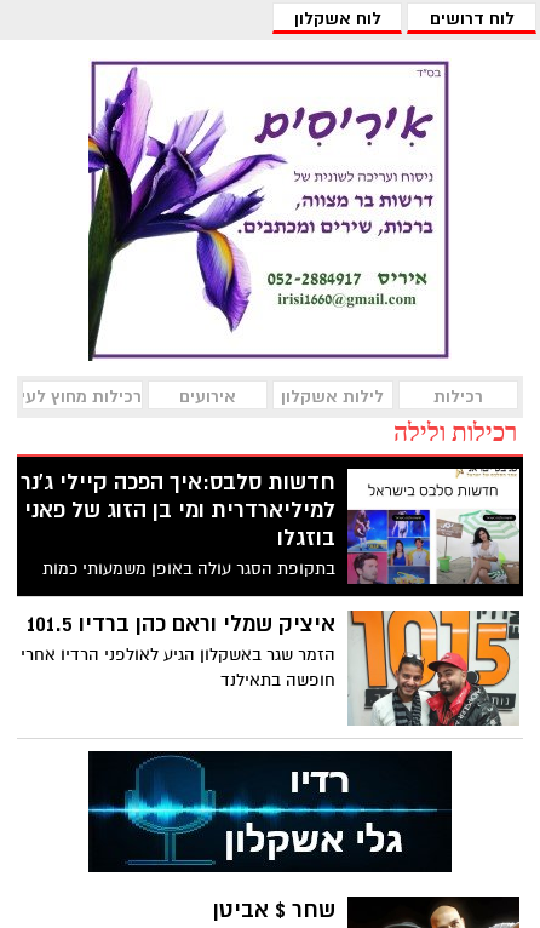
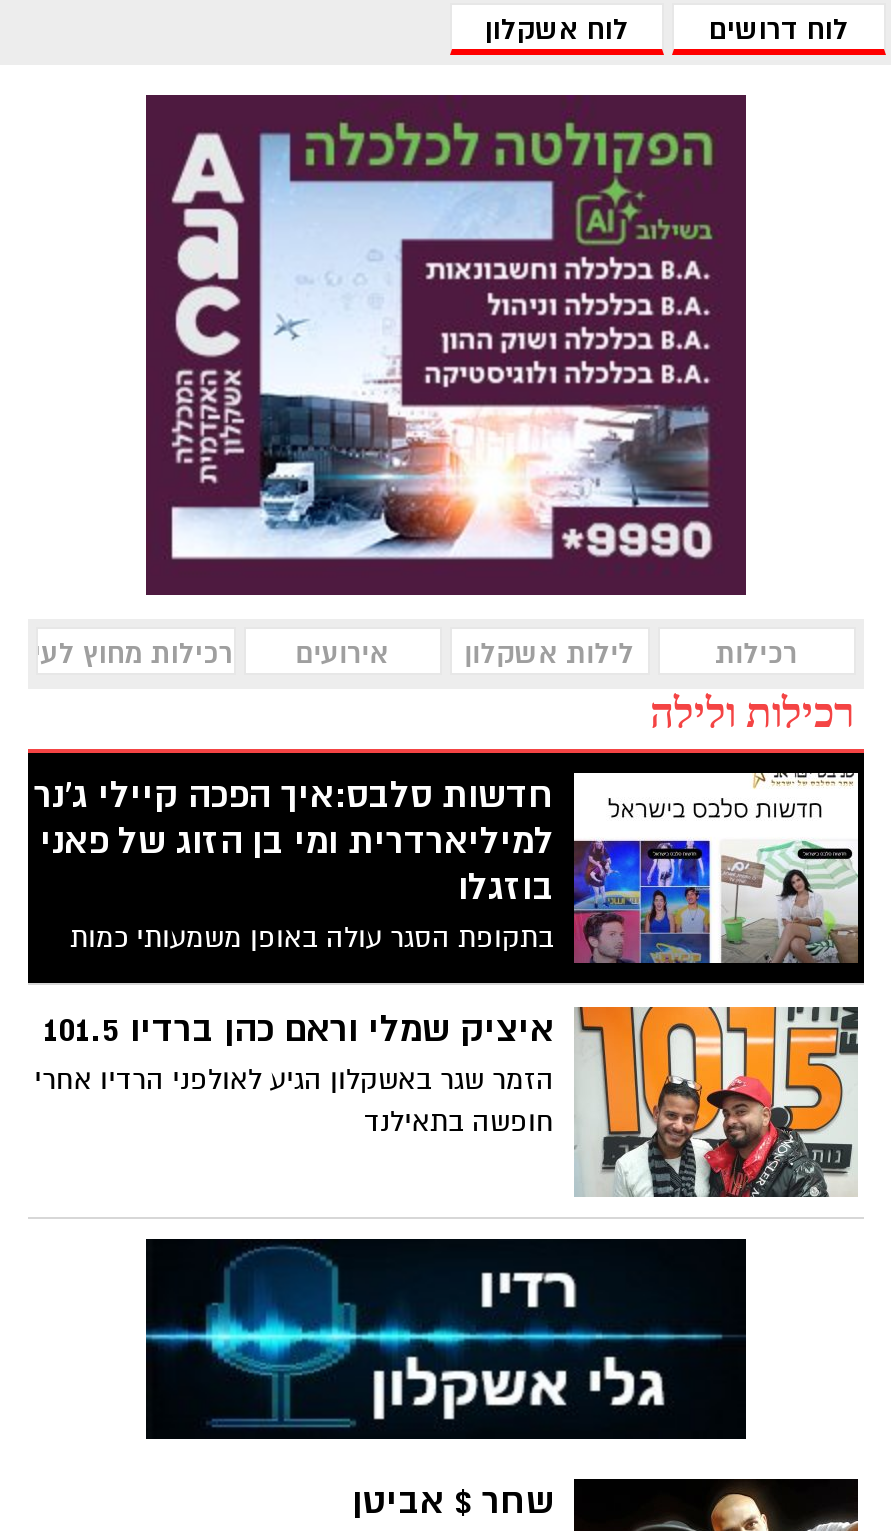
[87,58,452,361] [image] -> [144,93,748,597] [image]

